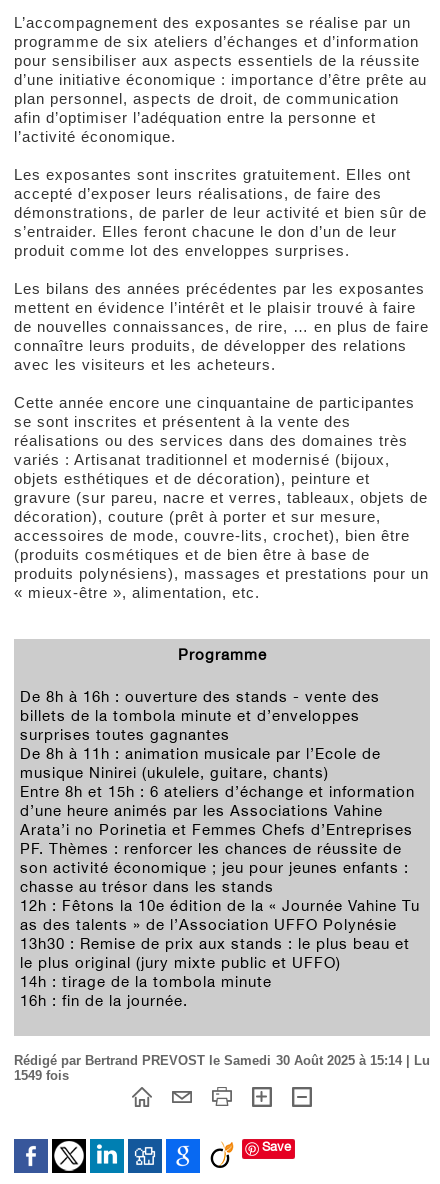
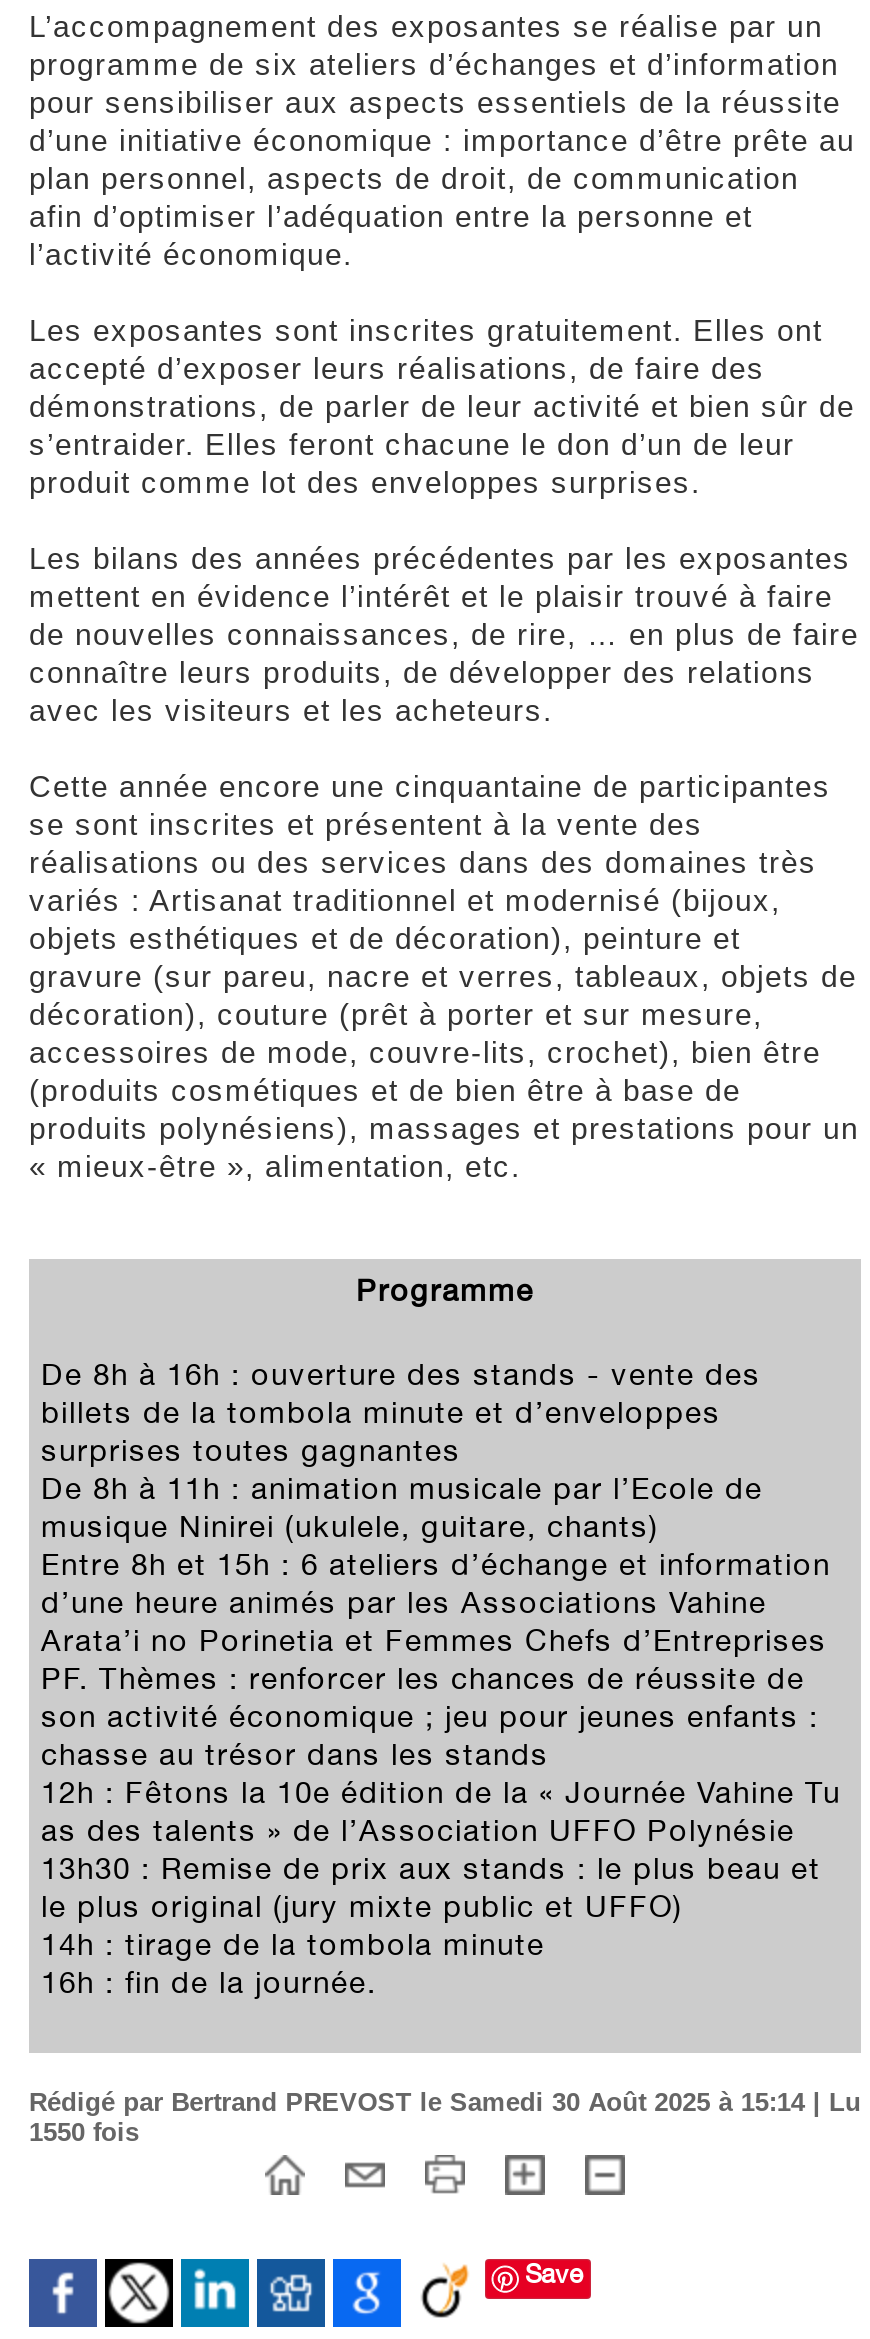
[14,1068,69,1083] 1549 fois -> [29,2117,139,2147] 1550 fois

